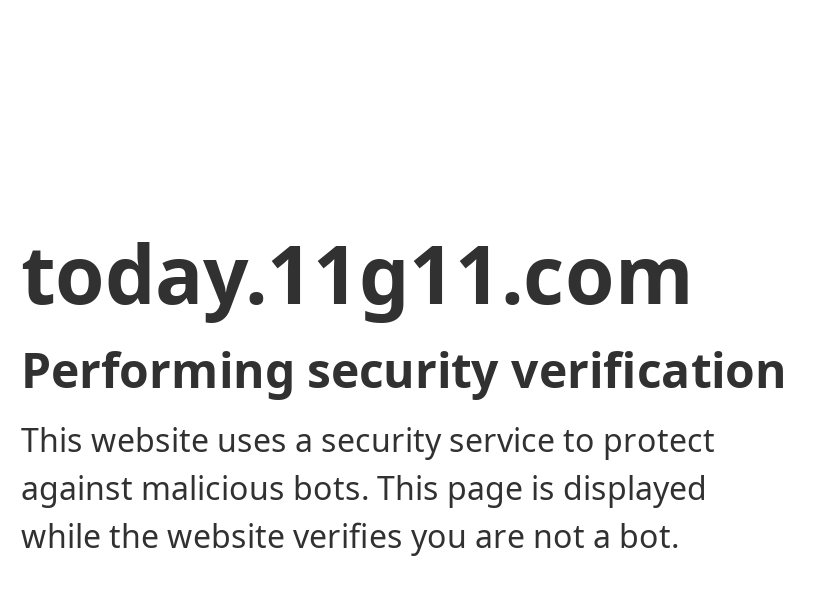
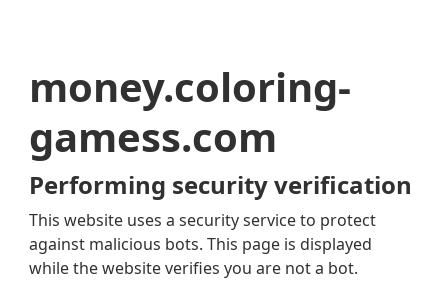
[21,218,693,328] today.11g11.com -> [29,59,351,164] money.coloring- | gamess.com

